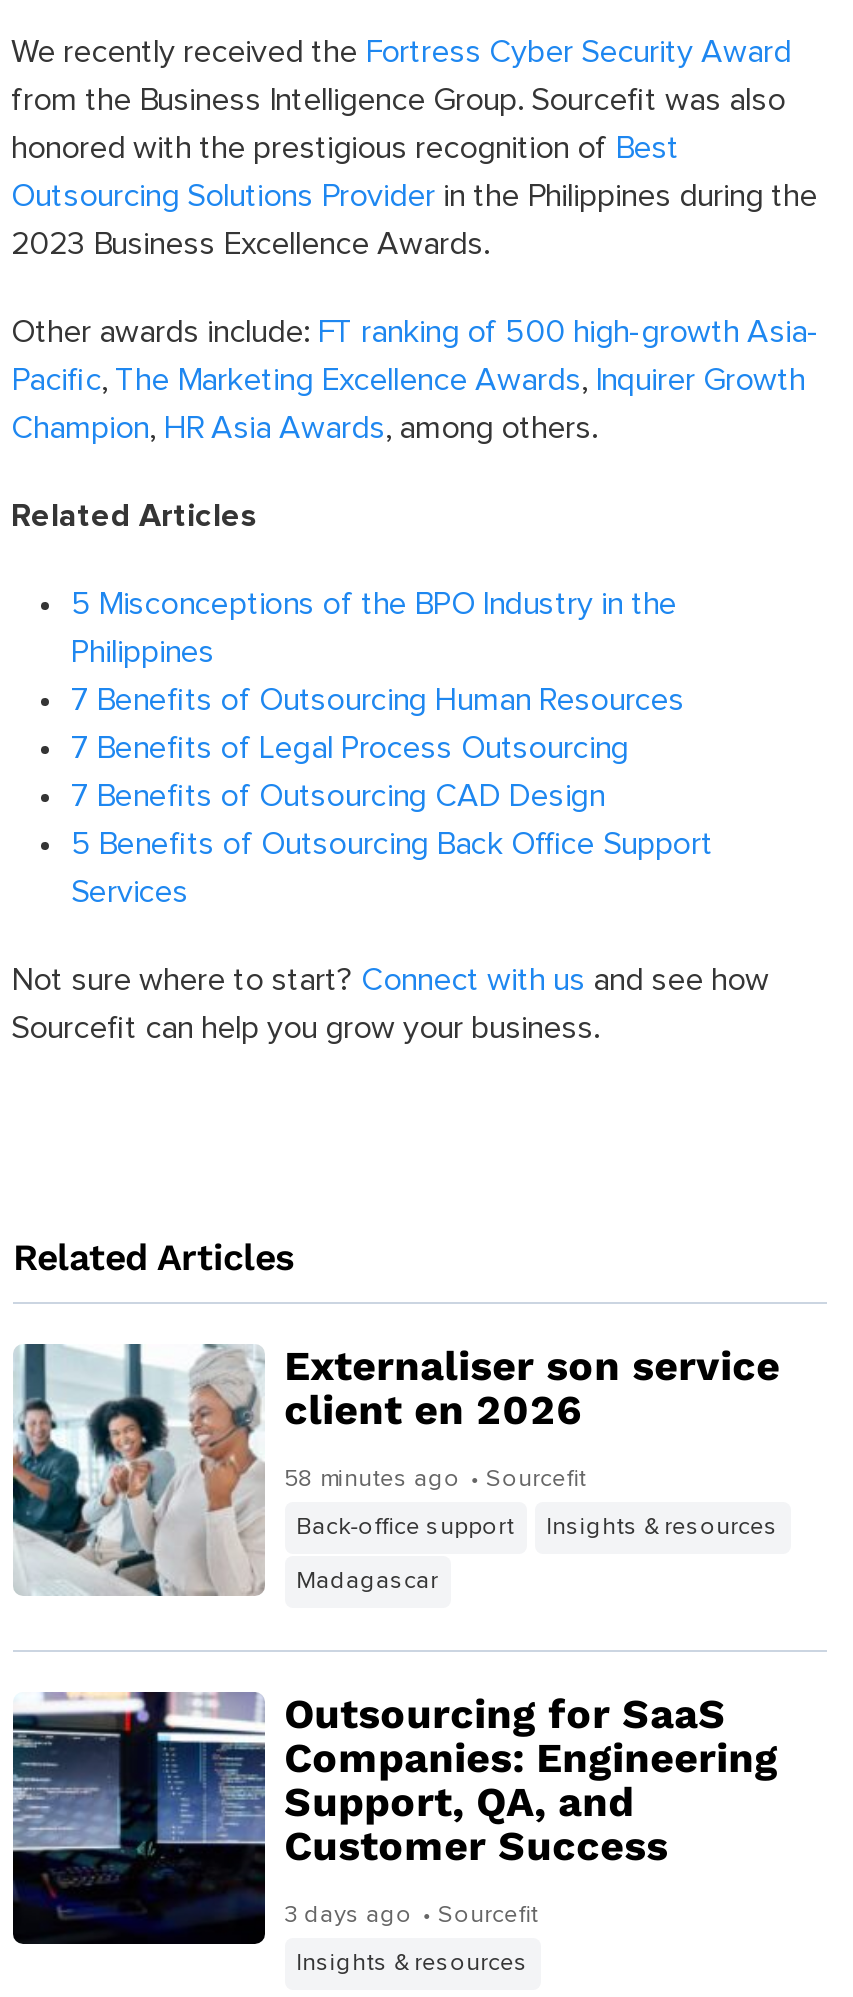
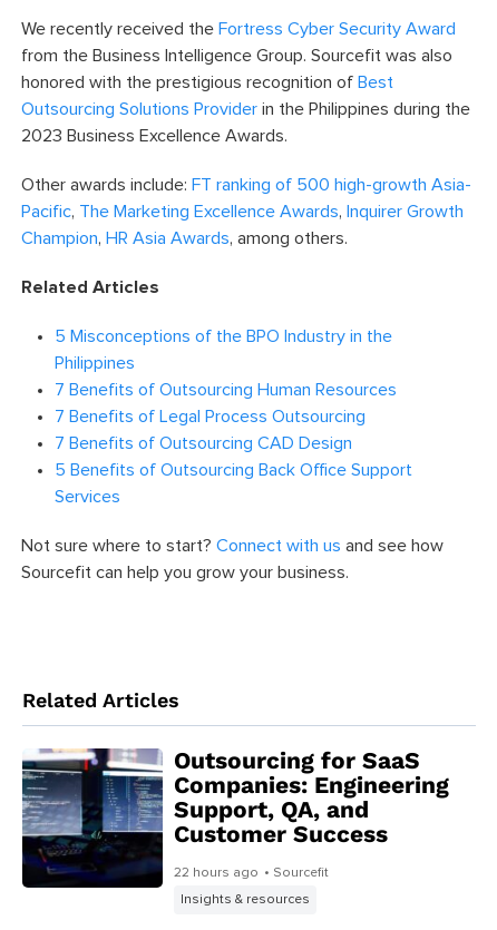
[11,1341,780,1597] [image] | Externaliser son service | client en 2026 | 58 minutes ago • Sourcefit | Back-office support | Insights & resources | Madagascar -> none
[284,1904,538,1928] 3 days ago • Sourcefit -> [174,866,328,880] 22 hours ago • Sourcefit

